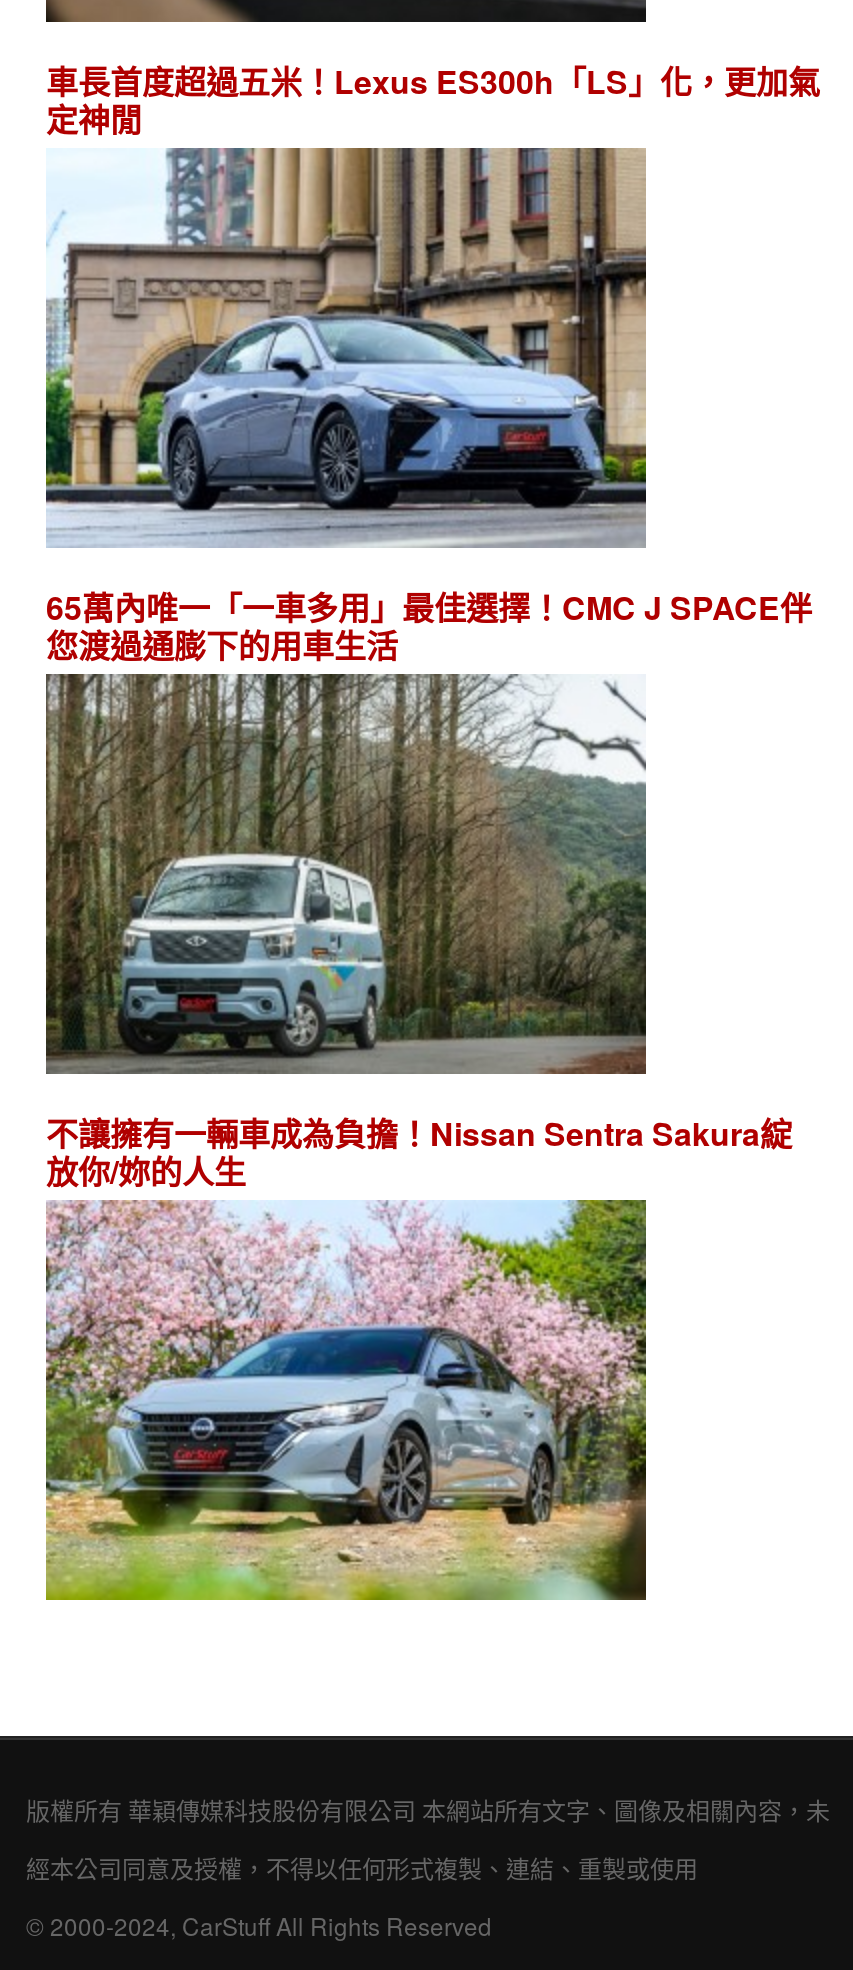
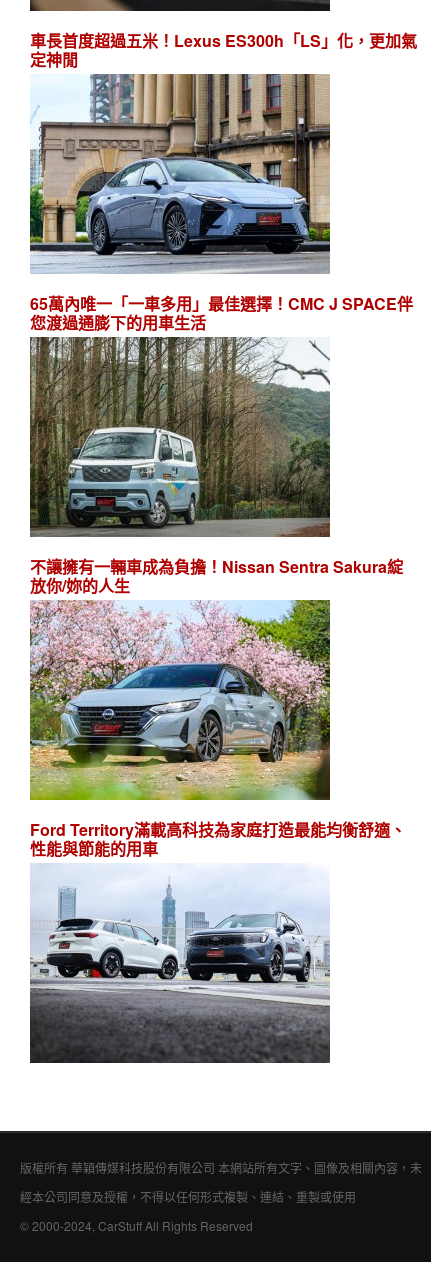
none -> [29,867,330,1064] [image]
none -> [30,818,406,860] Ford Territory滿載高科技為家庭打造最能均衡舒適、 | 性能與節能的用車

